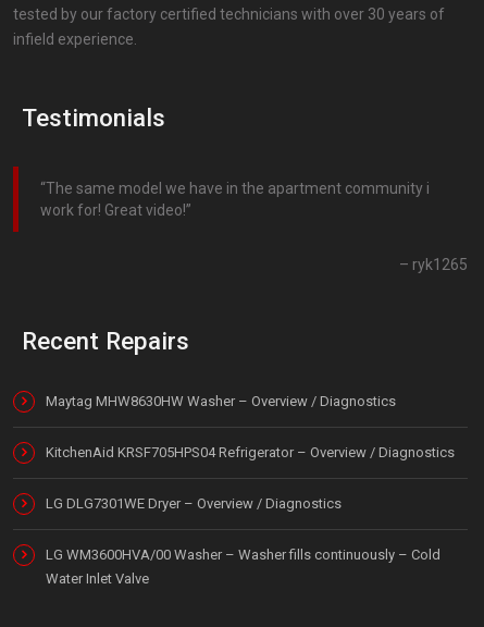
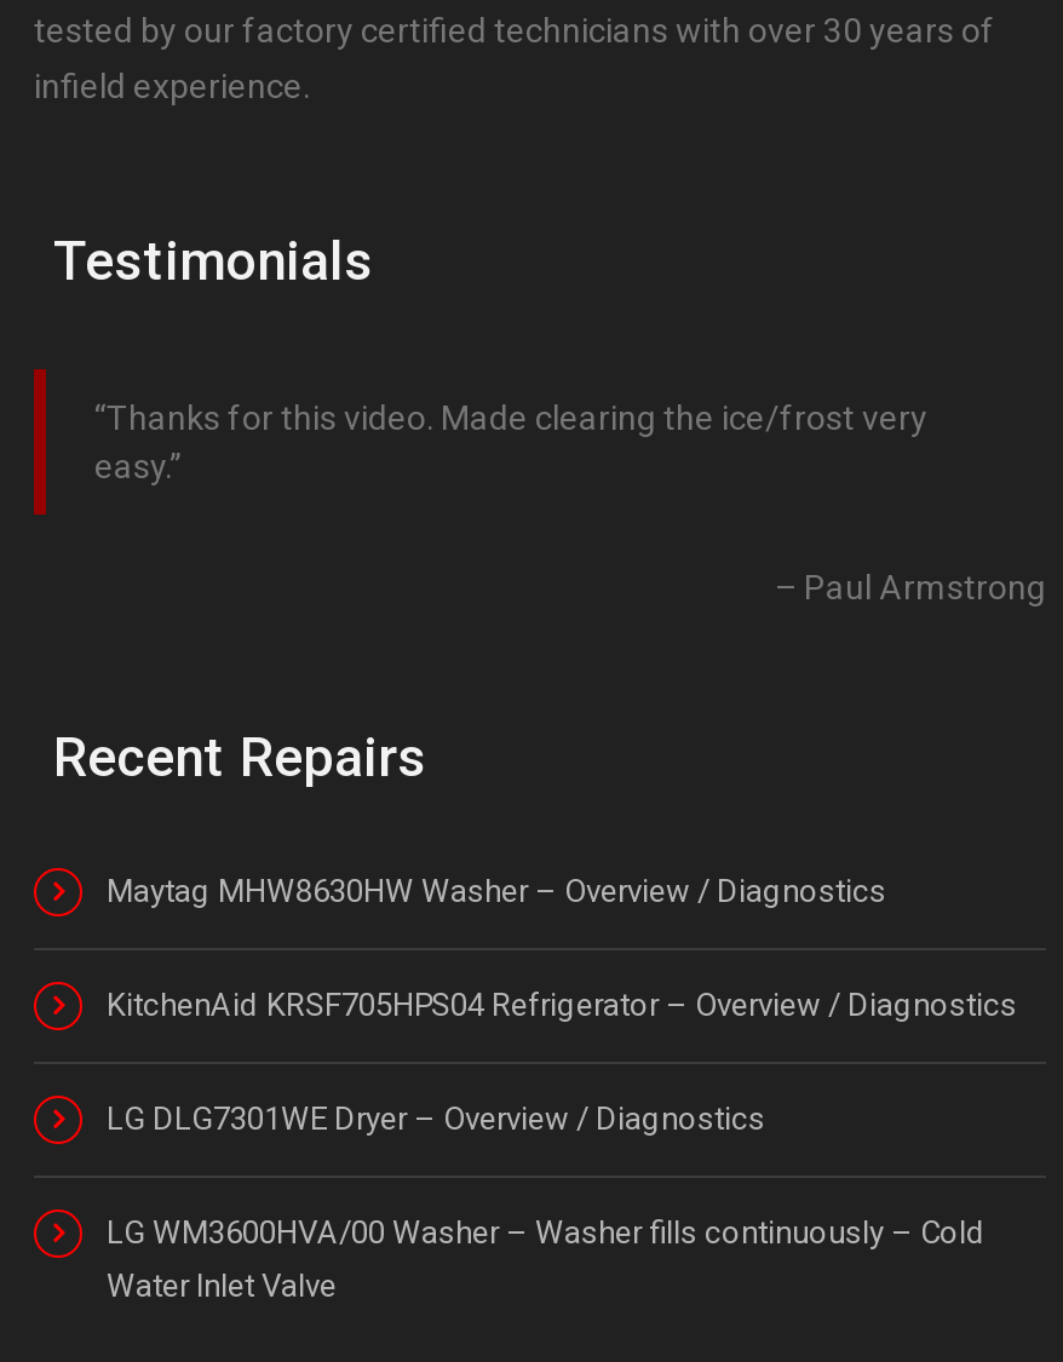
[40,179,430,219] The same model we have in the apartment community i | work for! Great video! -> [94,398,927,485] Thanks for this video. Made clearing the ice/frost very | easy.
[412,256,468,273] ryk1265 -> [804,567,1046,606] Paul Armstrong

